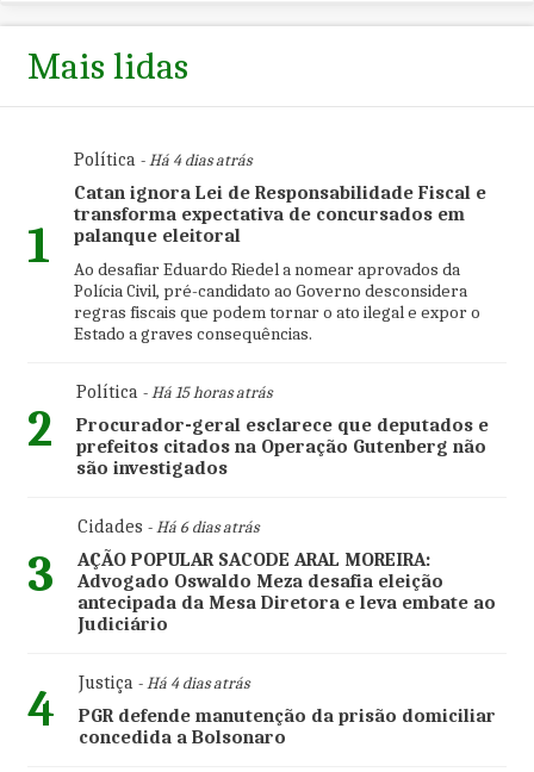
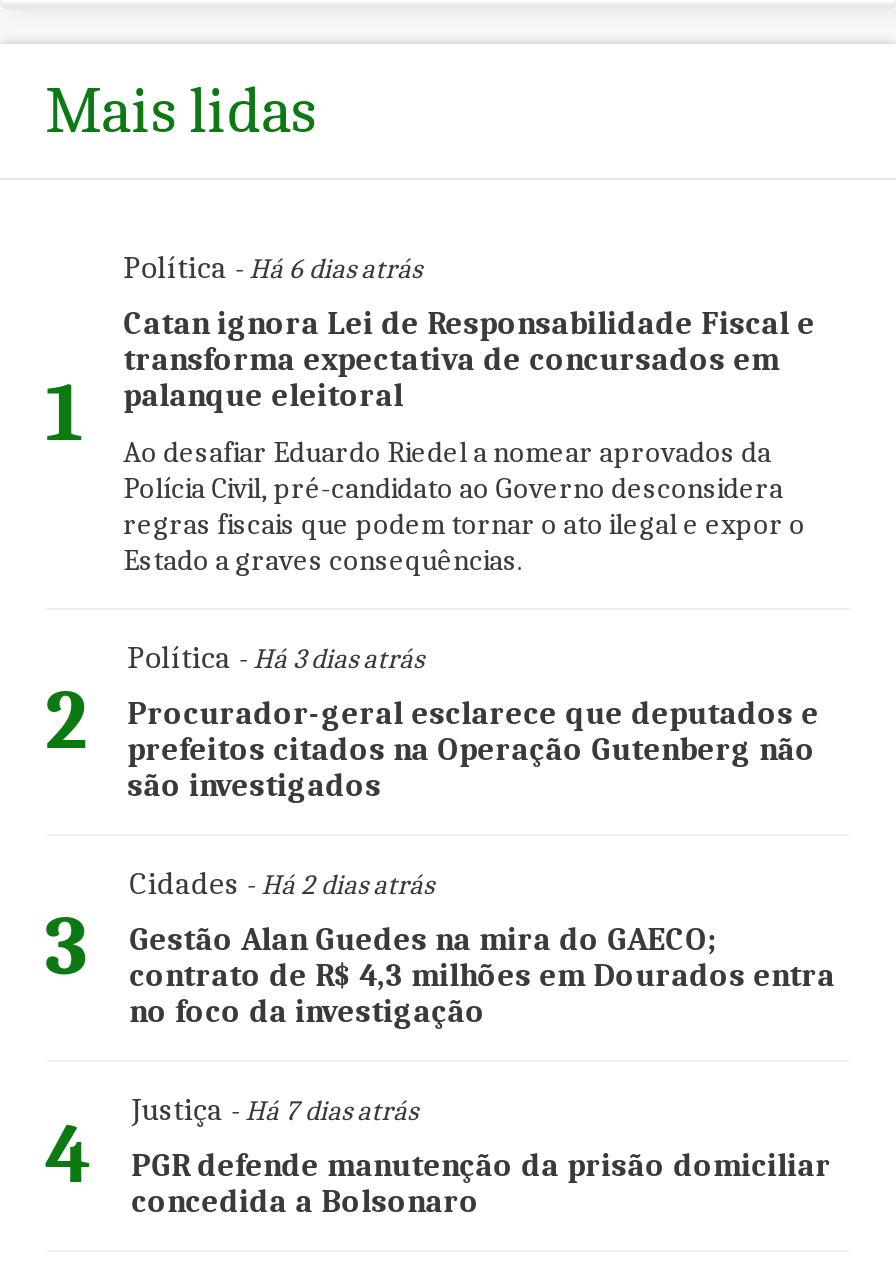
[73,149,251,170] Política - Há 4 dias atrás -> [123,250,421,286] Política - Há 6 dias atrás
[76,381,271,402] Política - Há 15 horas atrás -> [127,640,423,676] Política - Há 3 dias atrás
[77,516,258,537] Cidades - Há 6 dias atrás -> [129,866,433,902] Cidades - Há 2 dias atrás
[77,549,495,635] AÇÃO POPULAR SACODE ARAL MOREIRA: | Advogado Oswaldo Meza desafia eleição | antecipada da Mesa Diretora e leva embate ao | Judiciário -> [129,922,835,1030] Gestão Alan Guedes na mira do GAECO; | contrato de R$ 4,3 milhões em Dourados entra | no foco da investigação
[78,672,249,693] Justiça - Há 4 dias atrás -> [131,1092,417,1128] Justiça - Há 7 dias atrás

